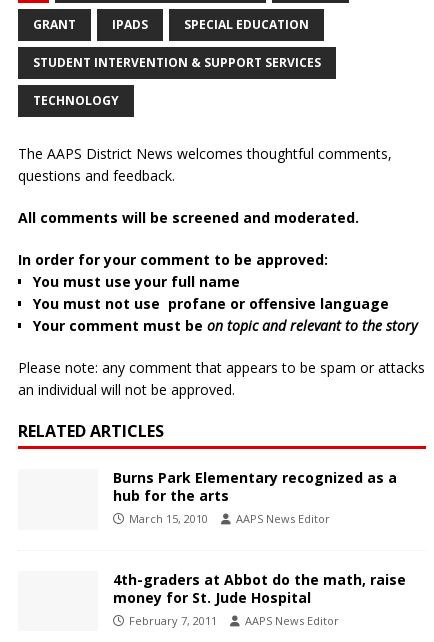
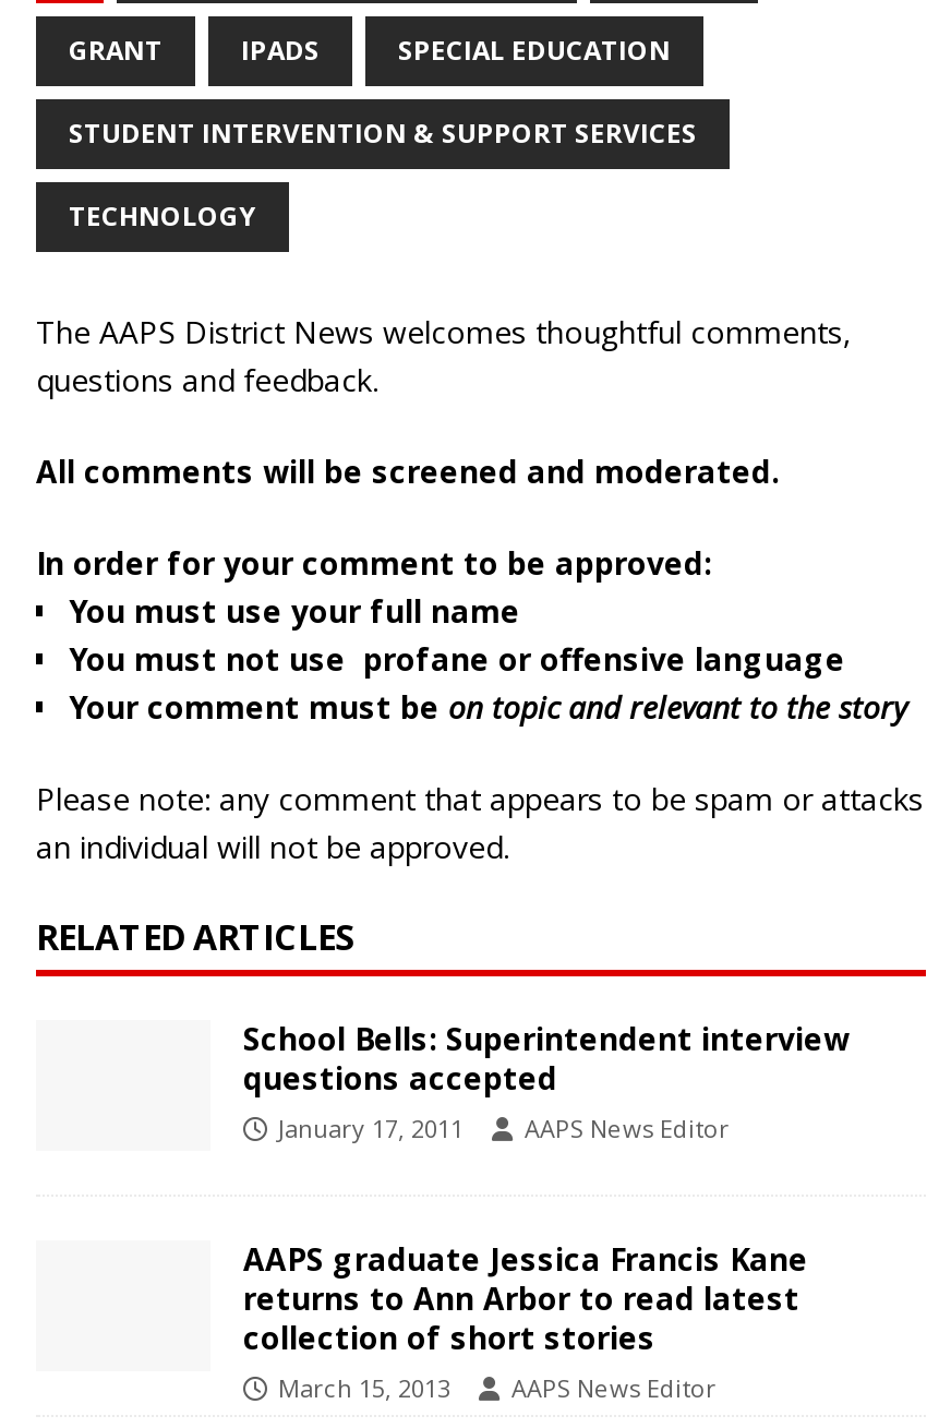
[113,468,397,526] Burns Park Elementary recognized as a | hub for the arts | March 15, 2010 -> [243,1019,850,1145] School Bells: Superintendent interview | questions accepted | January 17, 2011
[113,569,406,627] 4th-graders at Abbot do the math, raise | money for St. Jude Hospital | February 7, 2011 -> [243,1239,808,1405] AAPS graduate Jessica Francis Kane | returns to Ann Arbor to read latest | collection of short stories | March 15, 2013

